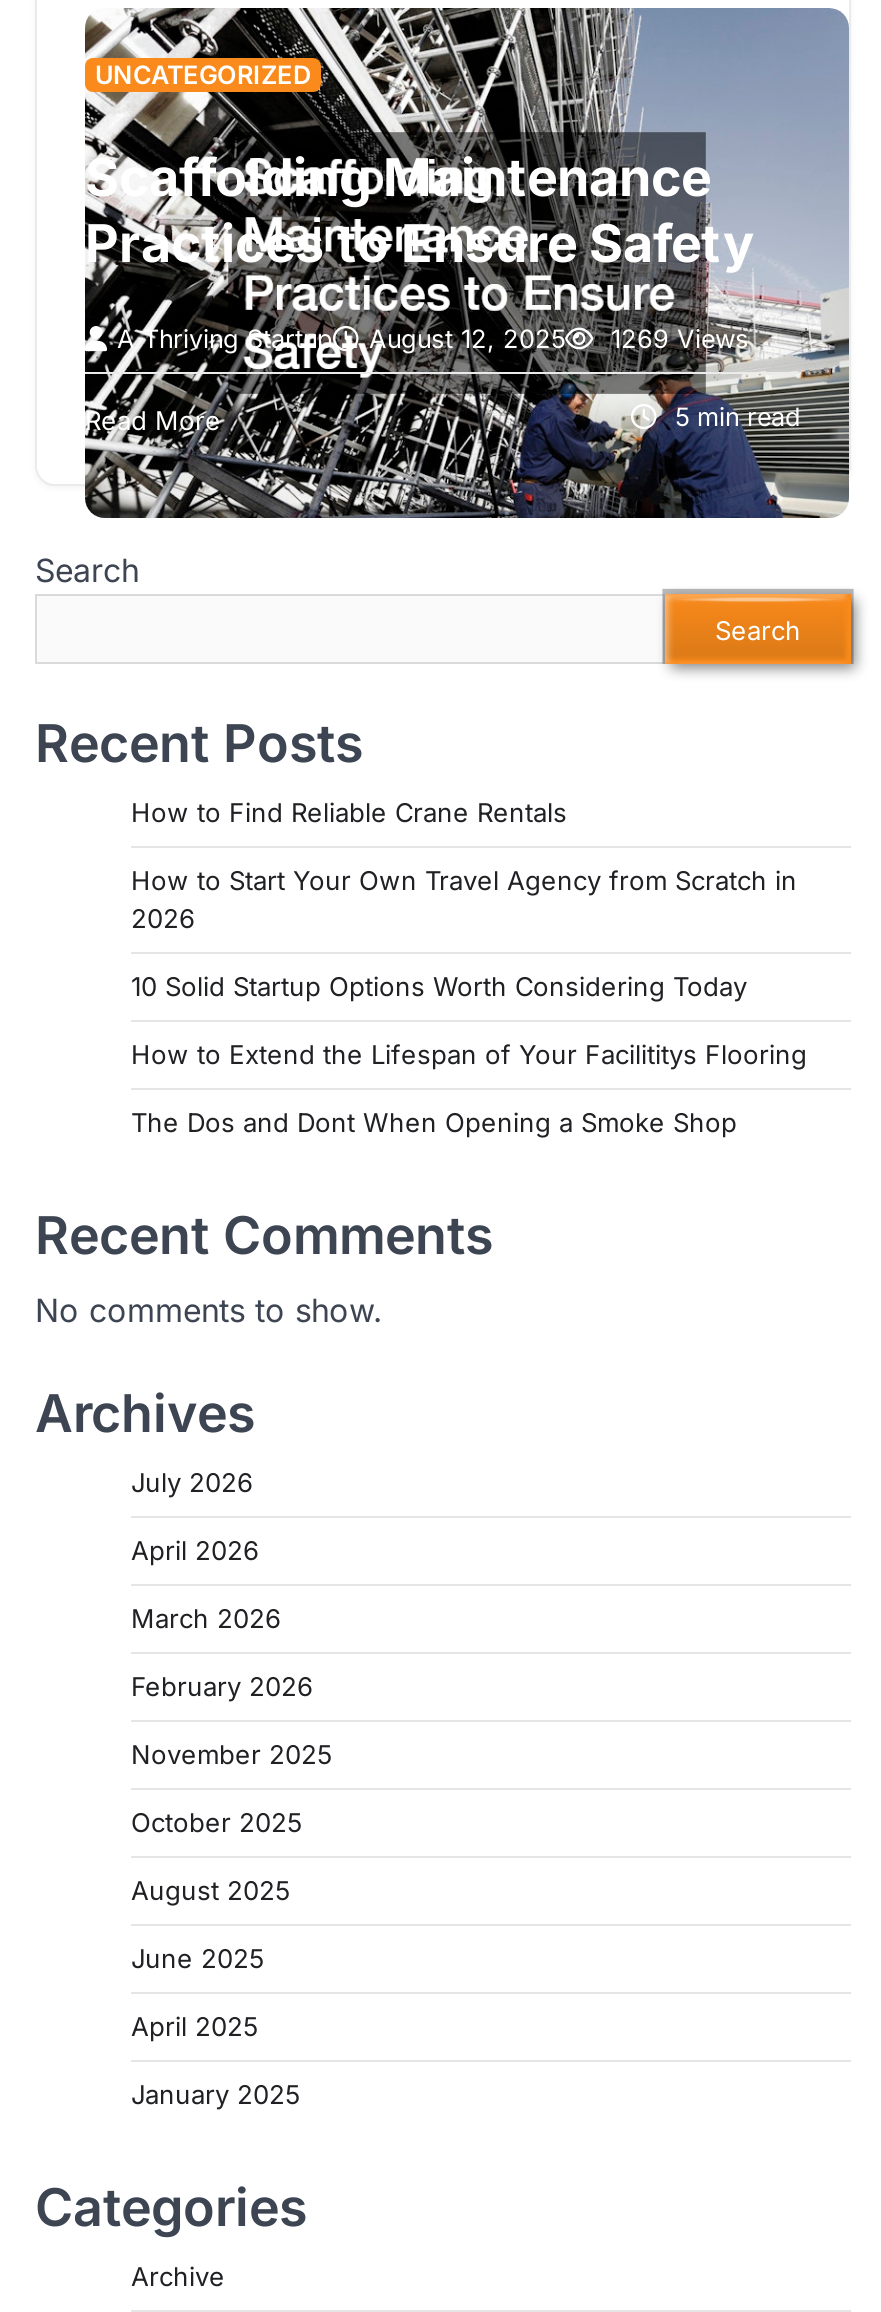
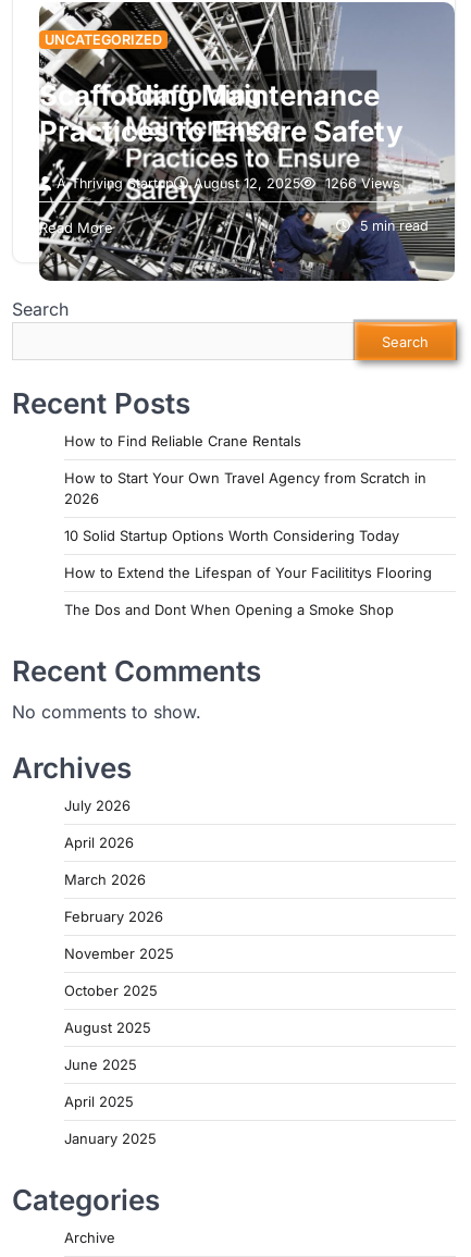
[603,324,749,354] 1269 Views -> [321,175,400,192] 1266 Views

